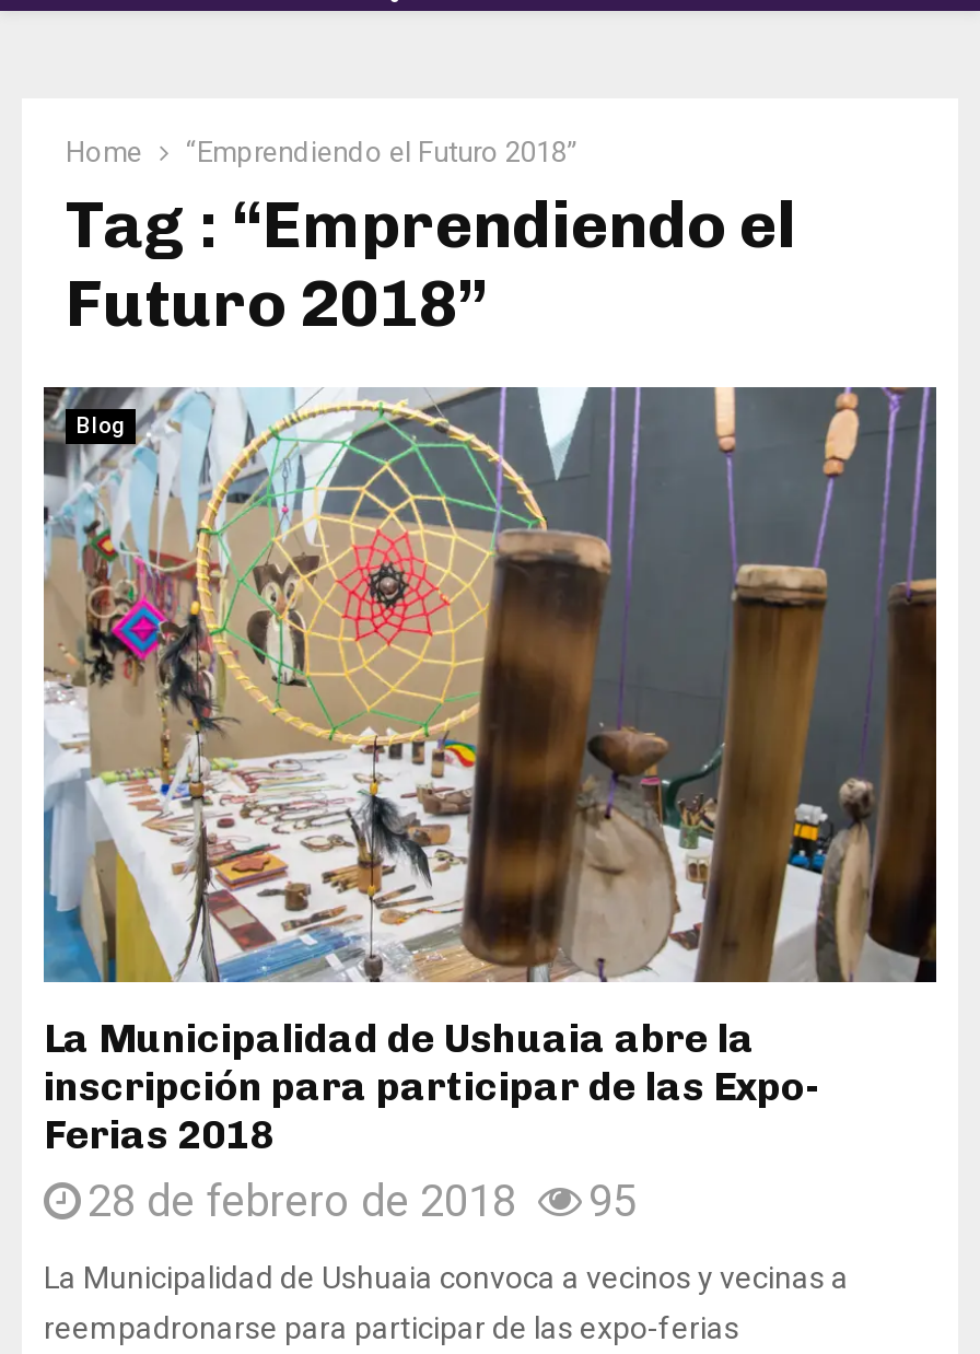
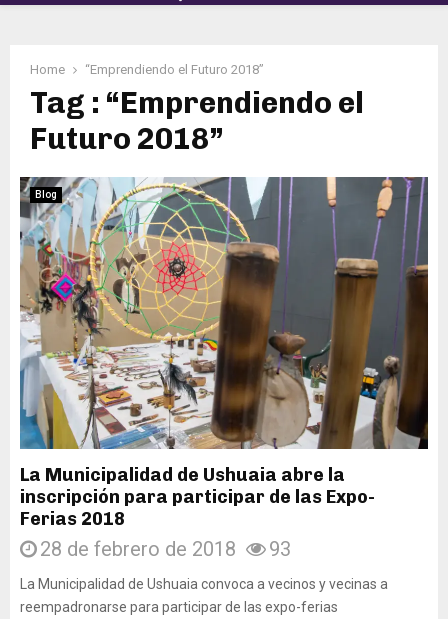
[87,1175,637,1227] 28 de febrero de 2018 95 -> [40,537,291,561] 28 de febrero de 2018 93

